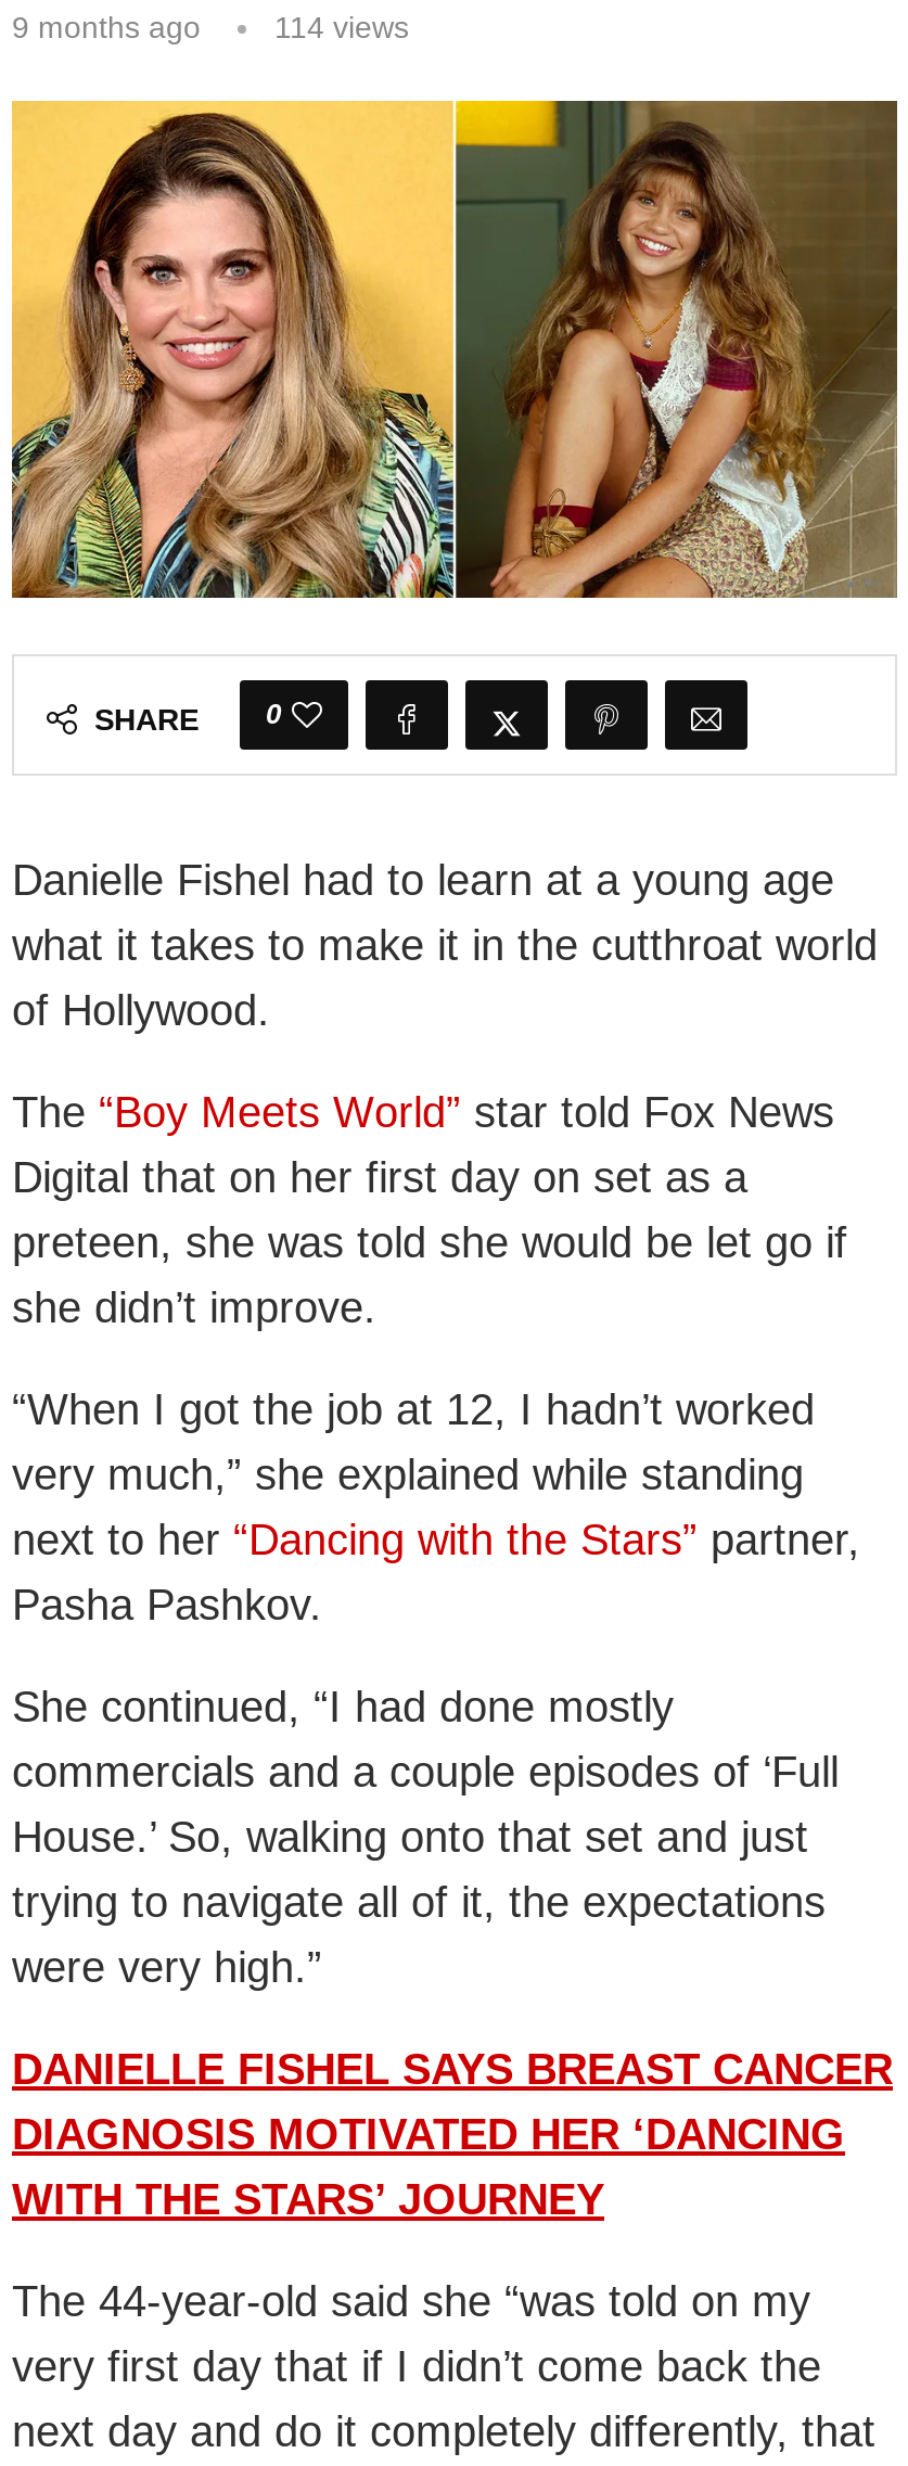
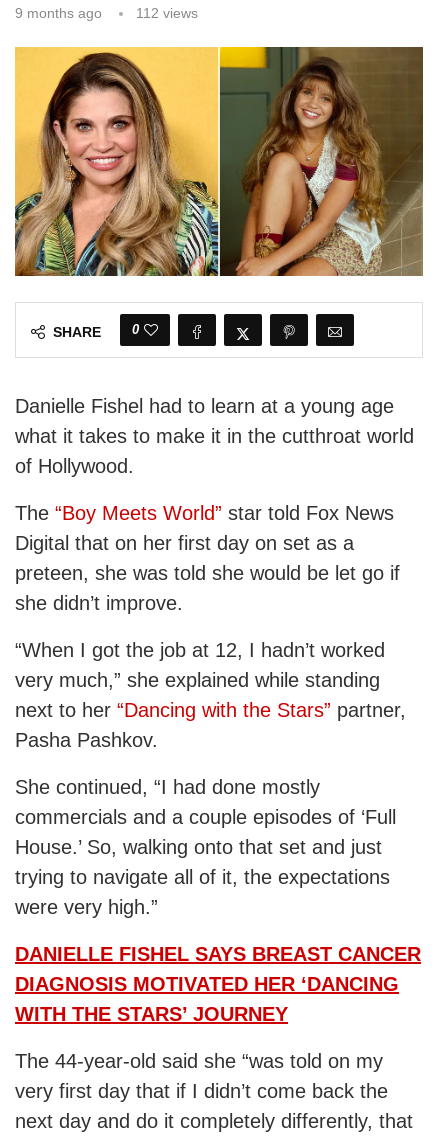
[274,10,409,44] 114 views -> [136,5,198,21] 112 views

